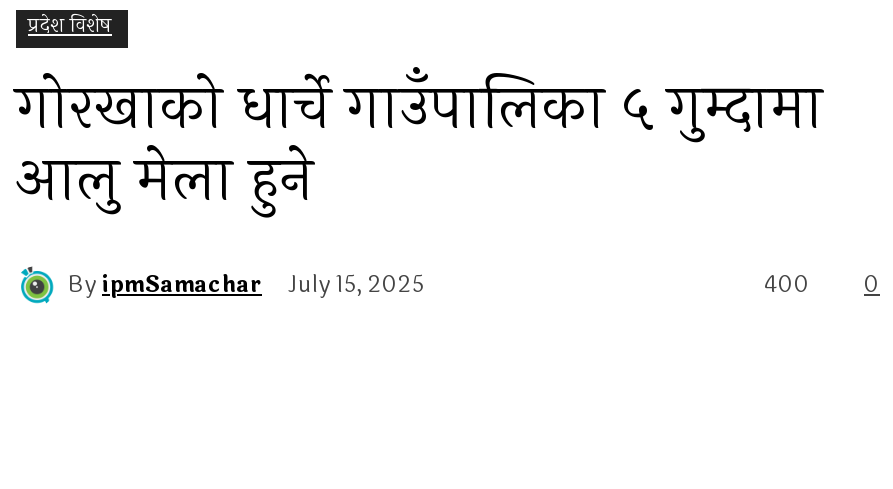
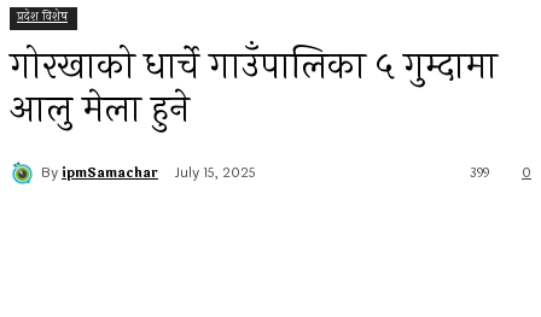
[764,268,880,302] 400 0 -> [470,163,531,183] 399 0

